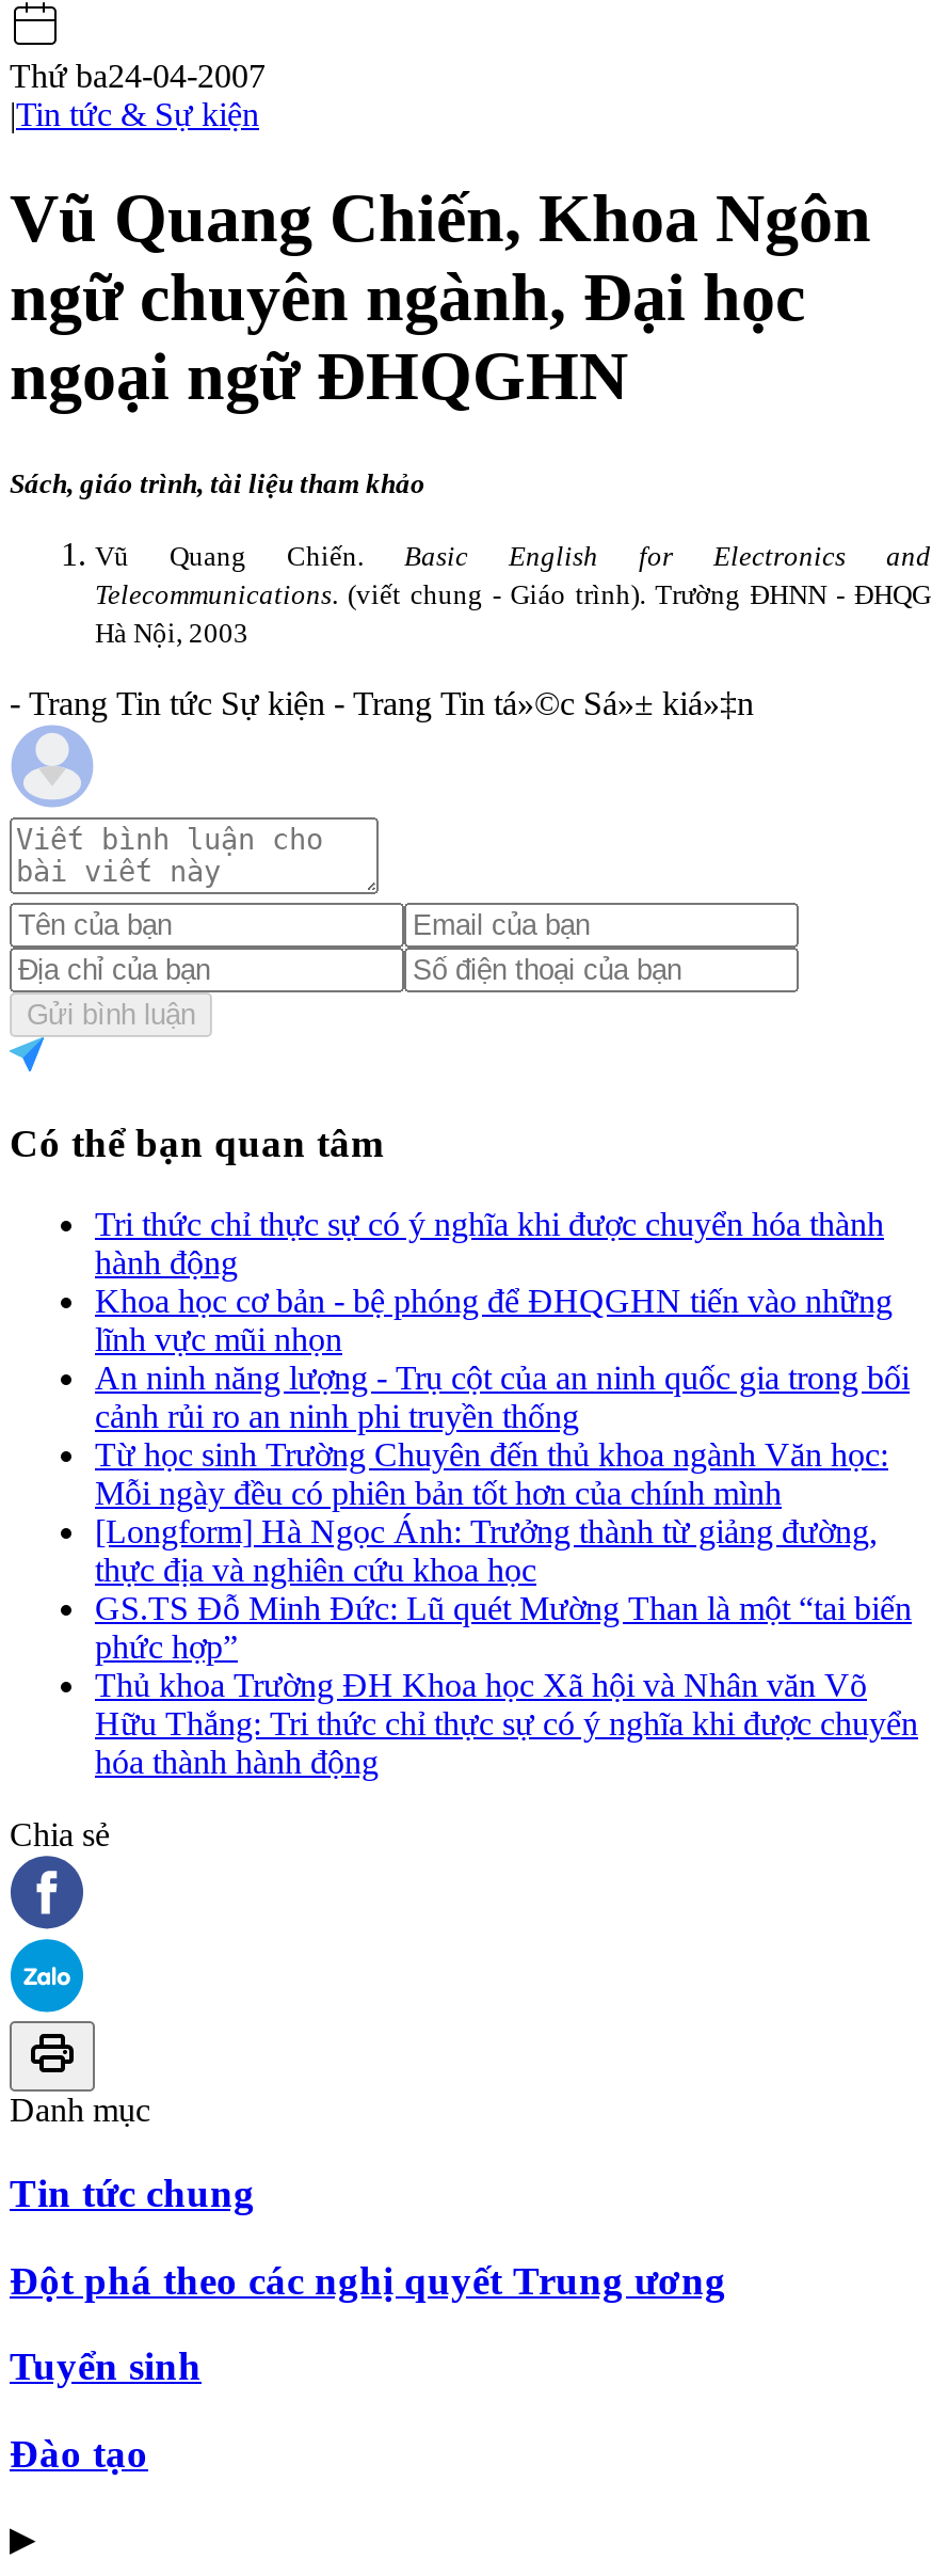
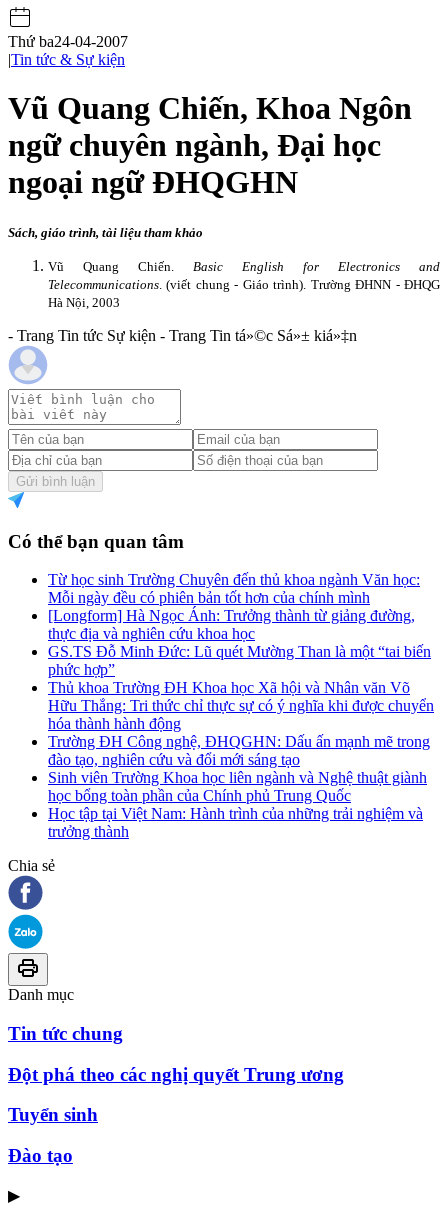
[95,1206,910,1435] Tri thức chỉ thực sự có ý nghĩa khi được chuyển hóa thành | hành động | Khoa học cơ bản - bệ phóng để ĐHQGHN tiến vào những | lĩnh vực mũi nhọn | An ninh năng lượng - Trụ cột của an ninh quốc gia trong bối | cảnh rủi ro an ninh phi truyền thống -> none
moved [95,1437,918,1781] -> [48,571,434,732]: Từ học sinh Trường Chuyên đến thủ khoa ngành Văn học: | Mỗi ngày đều có phiên bản tốt hơn của chính mình | [Longform] Hà Ngọc Ánh: Trưởng thành từ giảng đường, | ... | Hữu Thắng: Tri thức chỉ thực sự có ý nghĩa khi được chuyển | hóa thành hành động
none -> [48,733,430,840] Trường ĐH Công nghệ, ĐHQGHN: Dấu ấn mạnh mẽ trong | đào tạo, nghiên cứu và đổi mới sáng tạo | Sinh viên Trường Khoa học liên ngành và Nghệ thuật giành | học bổng toàn phần của Chính phủ Trung Quốc | Học tập tại Việt Nam: Hành trình của những trải nghiệm và | trưởng thành

